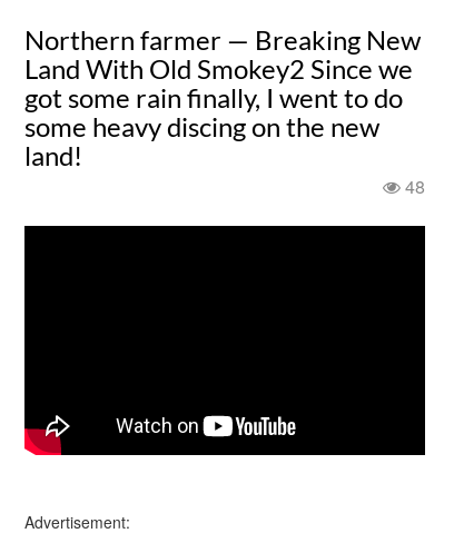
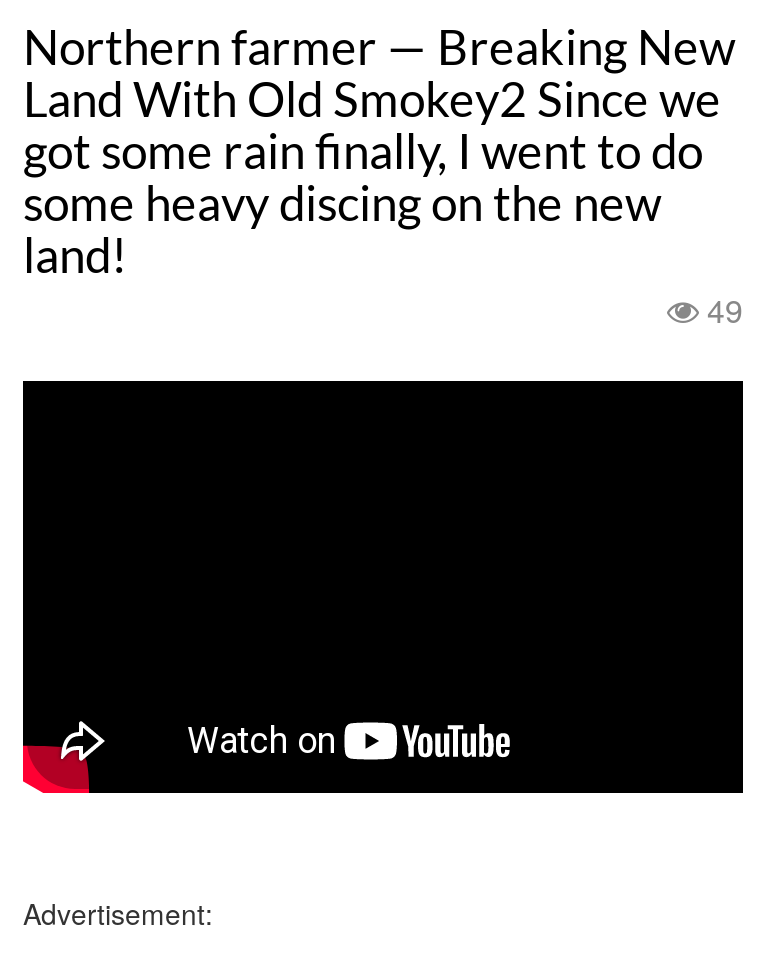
[405,174,425,199] 48 -> [707,287,743,333] 49

